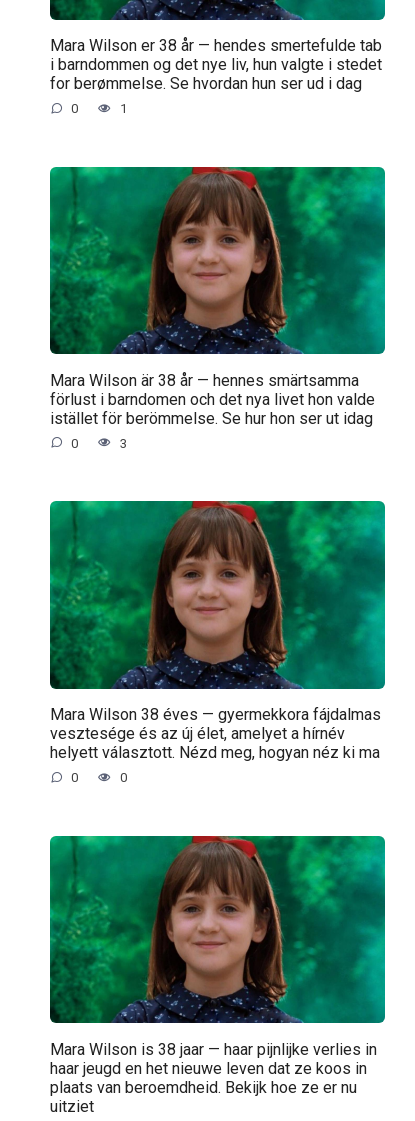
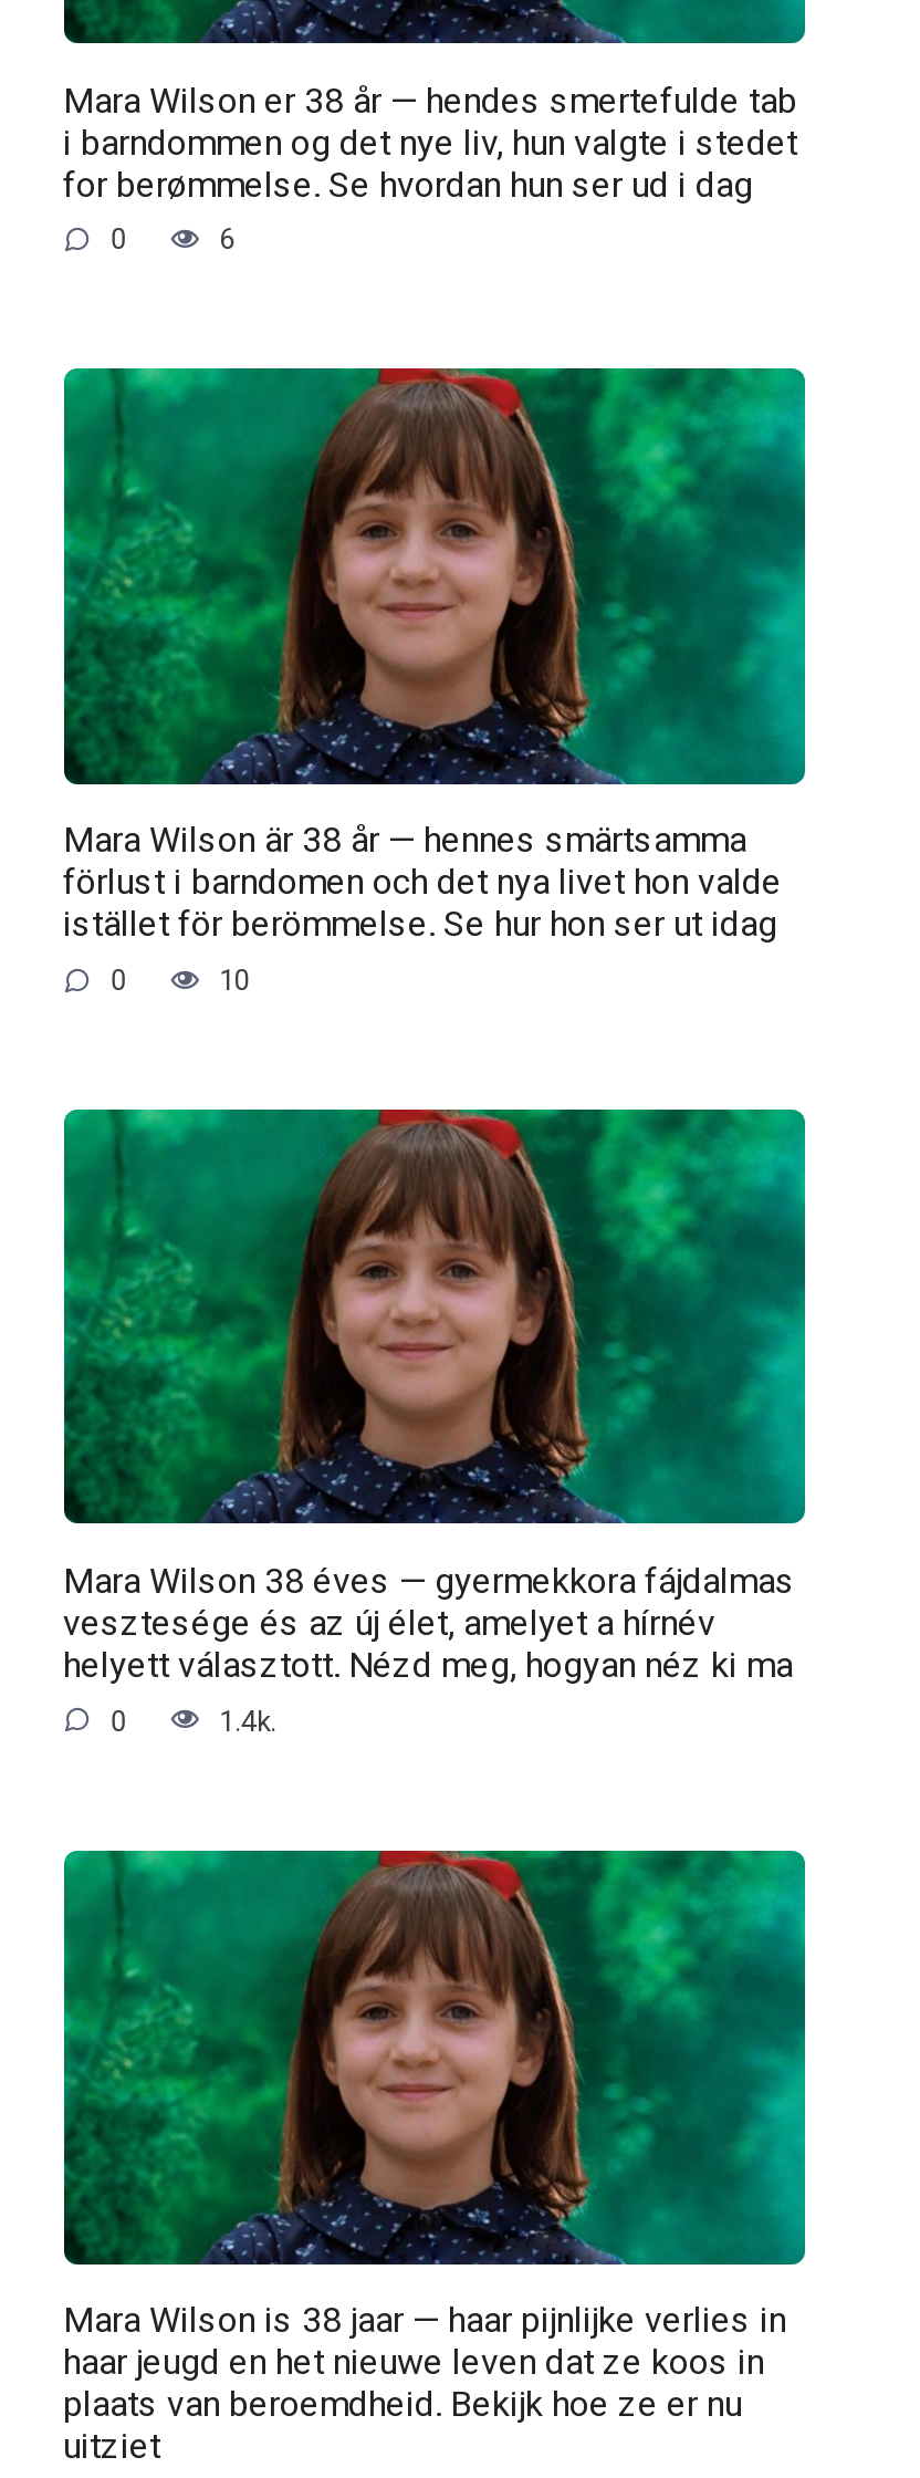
[120,101,127,116] 1 -> [219,223,234,257] 6
[120,436,127,451] 3 -> [219,964,250,997] 10
[120,770,127,785] 0 -> [219,1704,276,1737] 1.4k.

